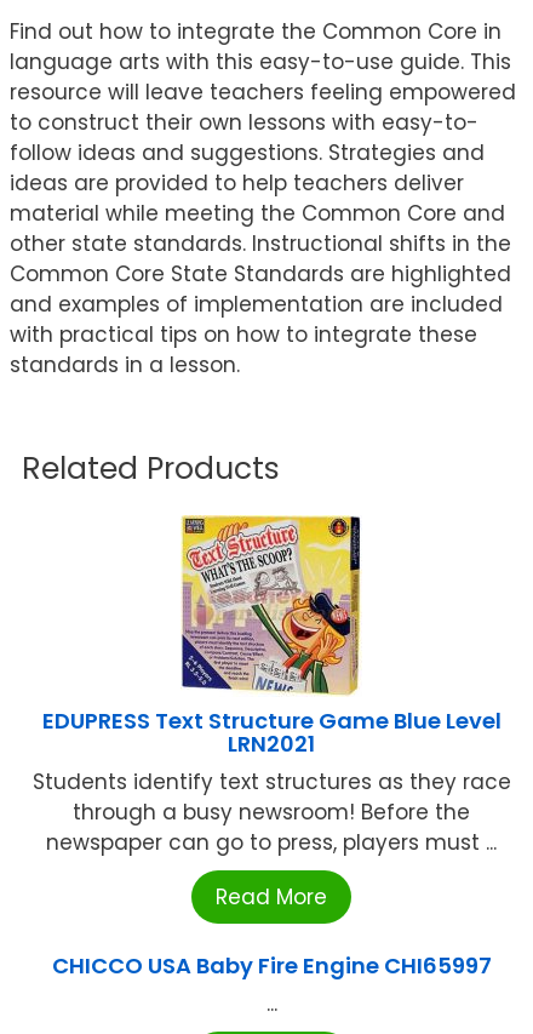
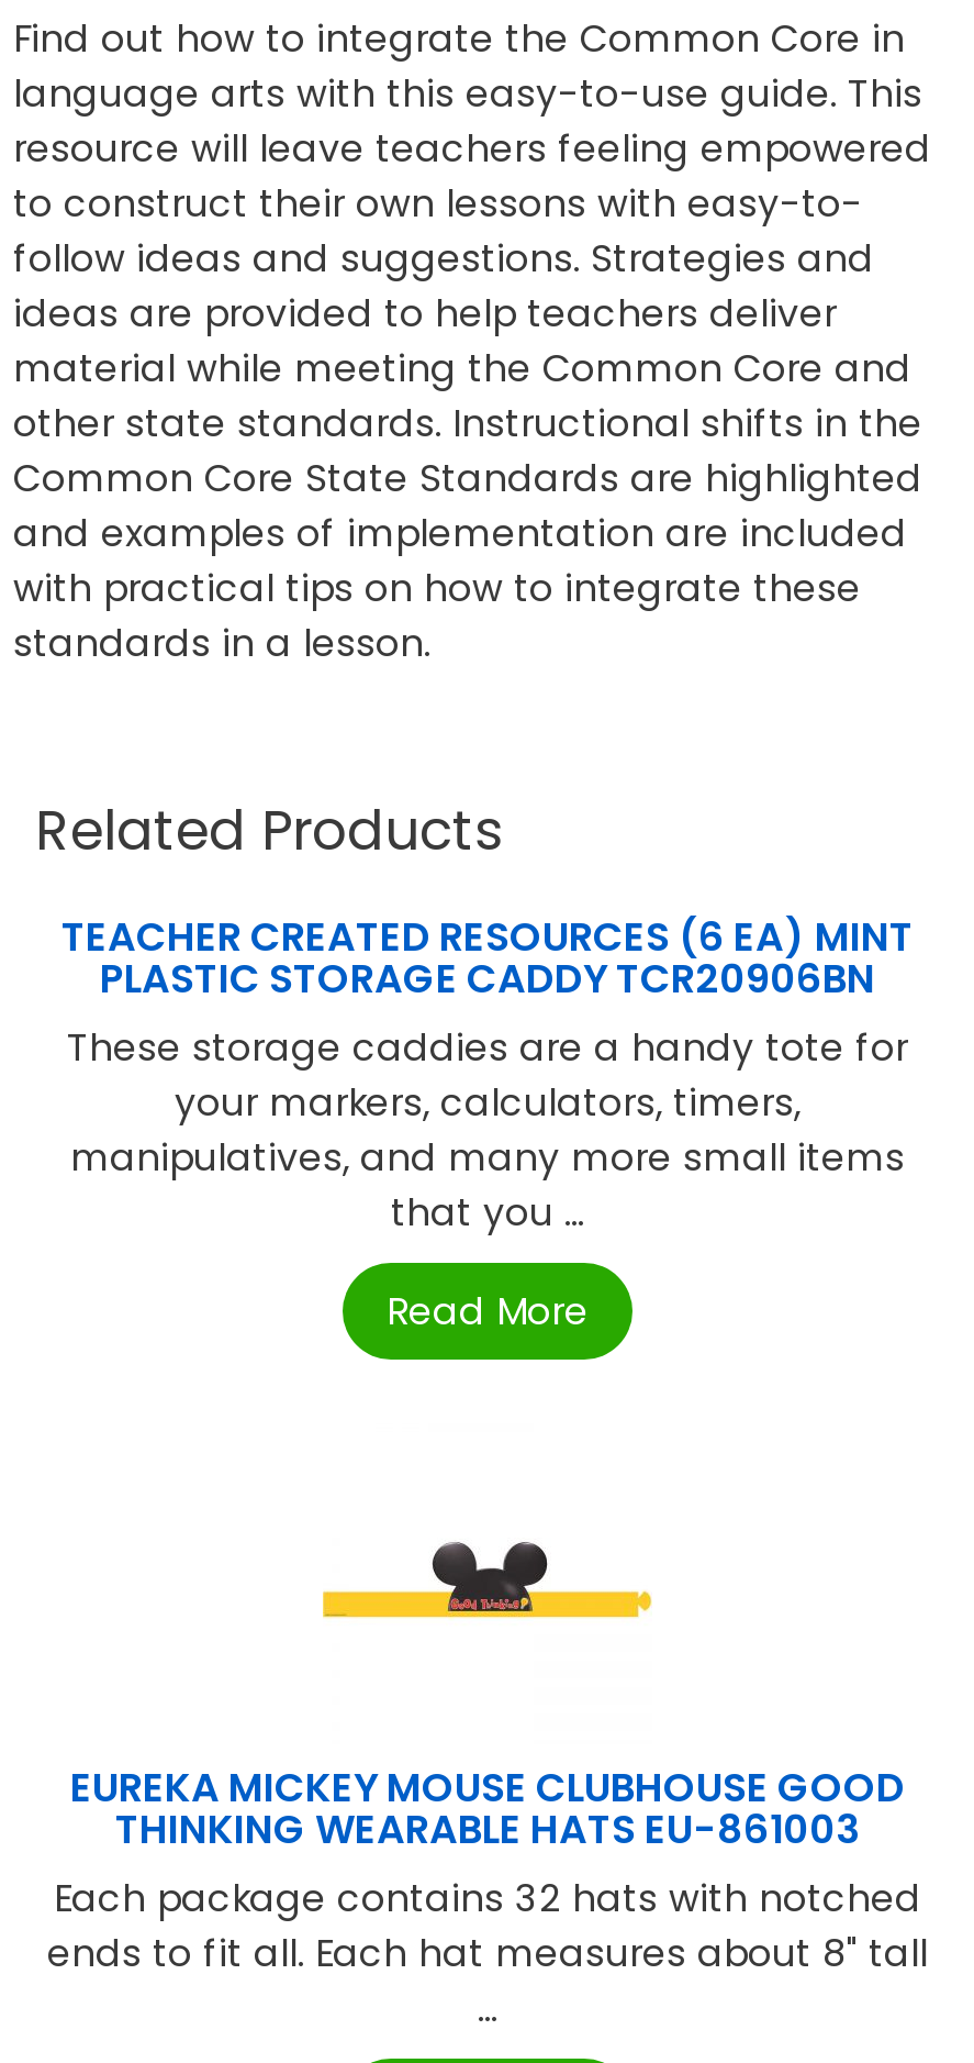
[32,706,511,858] EDUPRESS Text Structure Game Blue Level | LRN2021 | Students identify text structures as they race | through a busy newsroom! Before the | newspaper can go to press, players must ... -> [61,910,914,1240] TEACHER CREATED RESOURCES (6 EA) MINT | PLASTIC STORAGE CADDY TCR20906BN | These storage caddies are a handy tote for | your markers, calculators, timers, | manipulatives, and many more small items | that you ...
moved [216,883,327,912] -> [387,1286,589,1339]: Read More
[51,951,491,981] CHICCO USA Baby Fire Engine CHI65997 -> [47,1761,928,1981] EUREKA MICKEY MOUSE CLUBHOUSE GOOD | THINKING WEARABLE HATS EU-861003 | Each package contains 32 hats with notched | ends to fit all. Each hat measures about 8" tall

